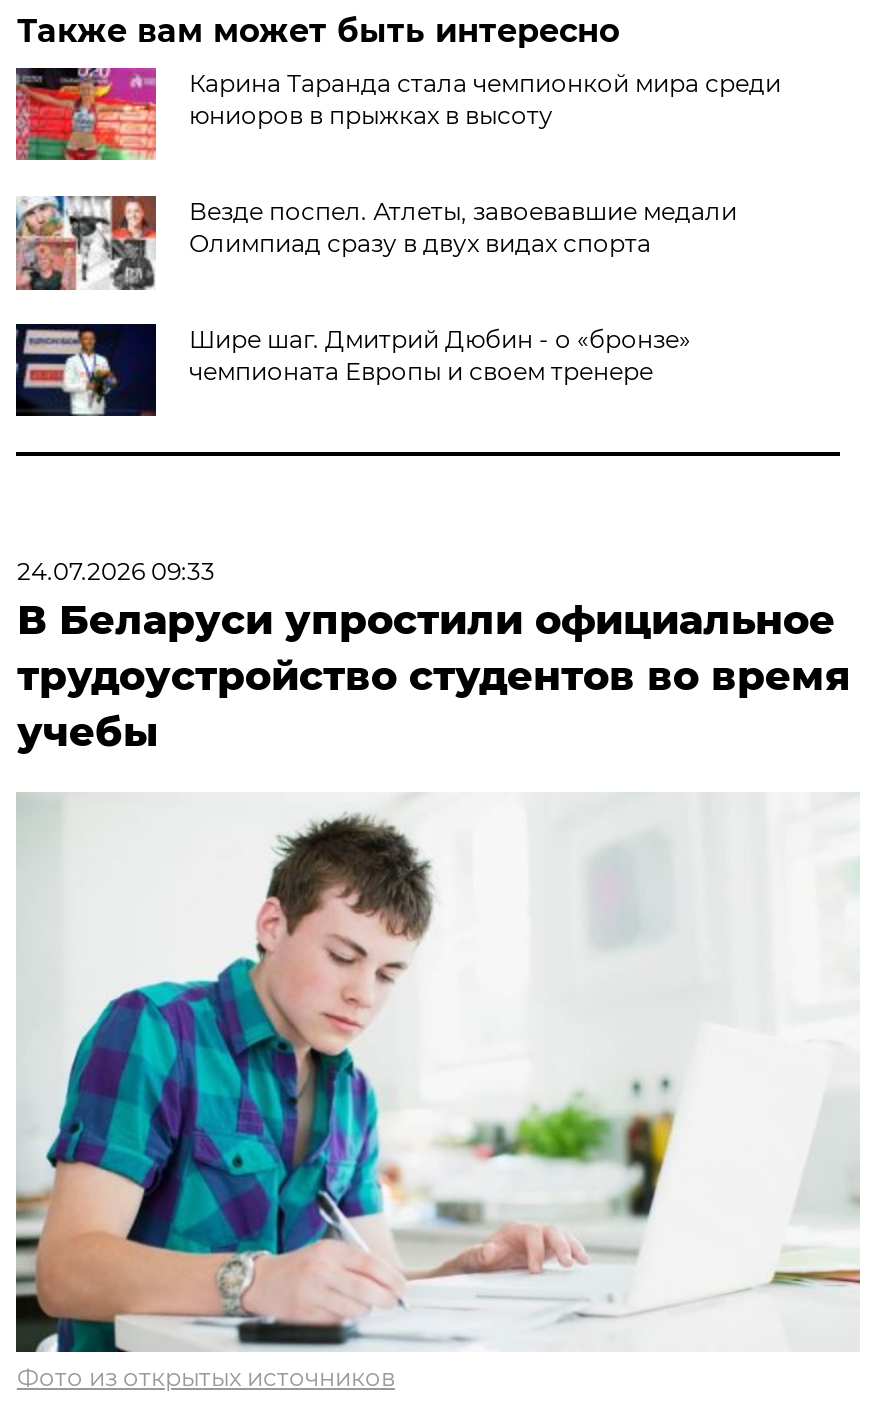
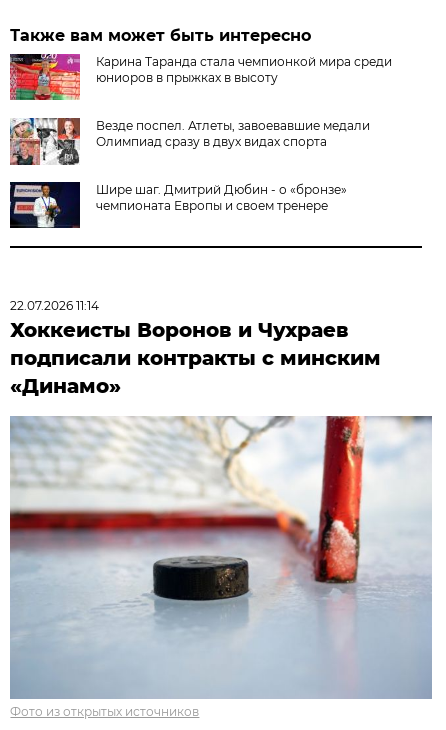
[17,556,851,756] 24.07.2026 09:33 | В Беларуси упростили официальное | трудоустройство студентов во время | учебы -> [10,298,381,398] 22.07.2026 11:14 | Хоккеисты Воронов и Чухраев | подписали контракты с минским | «Динамо»
[14,792,860,1352] [image] -> [9,415,432,699] [image]

